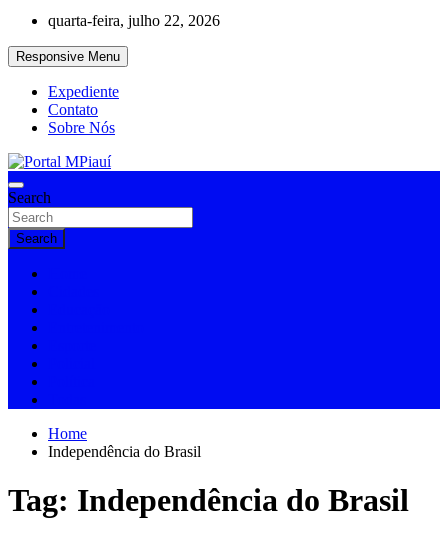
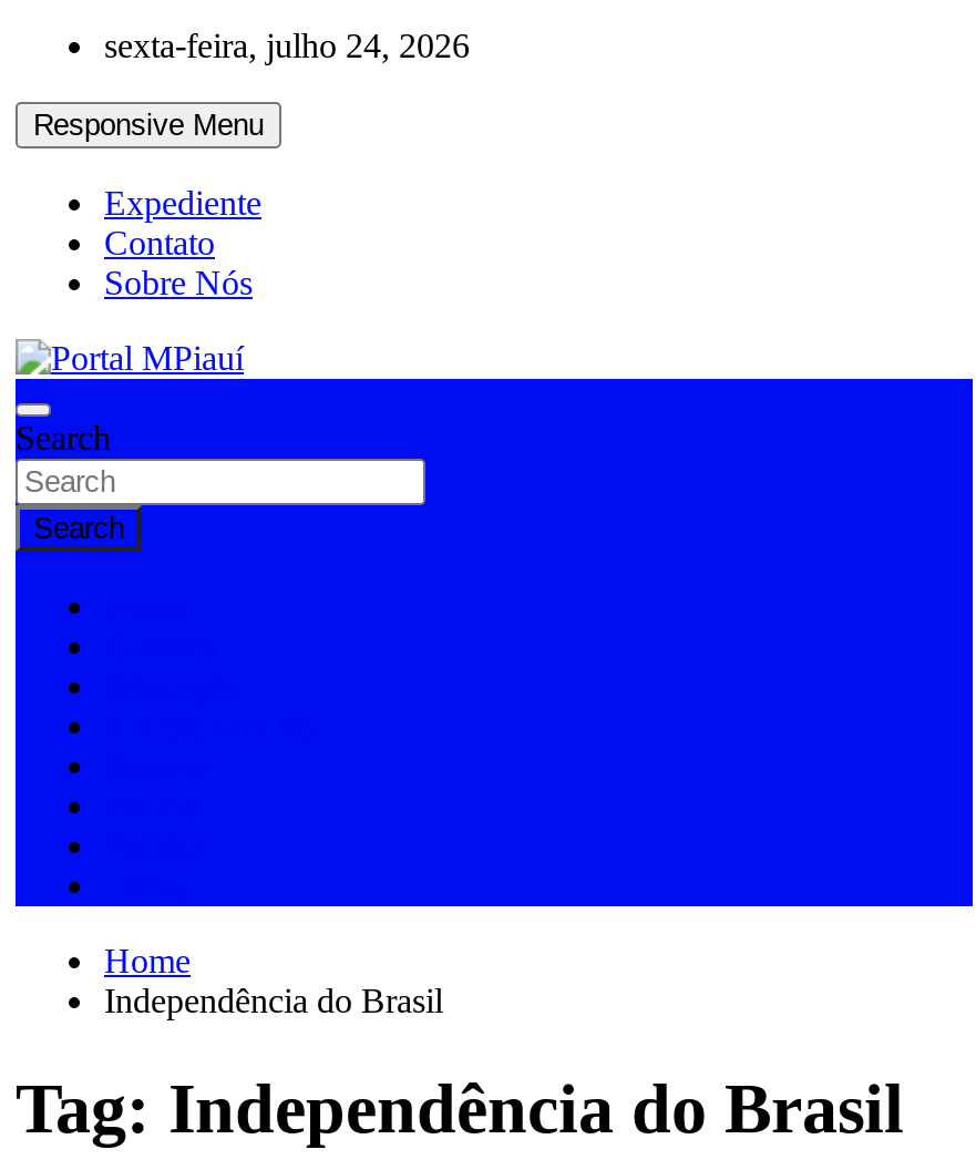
[48,12,220,29] quarta-feira, julho 22, 2026 -> [104,27,470,64] sexta-feira, julho 24, 2026

